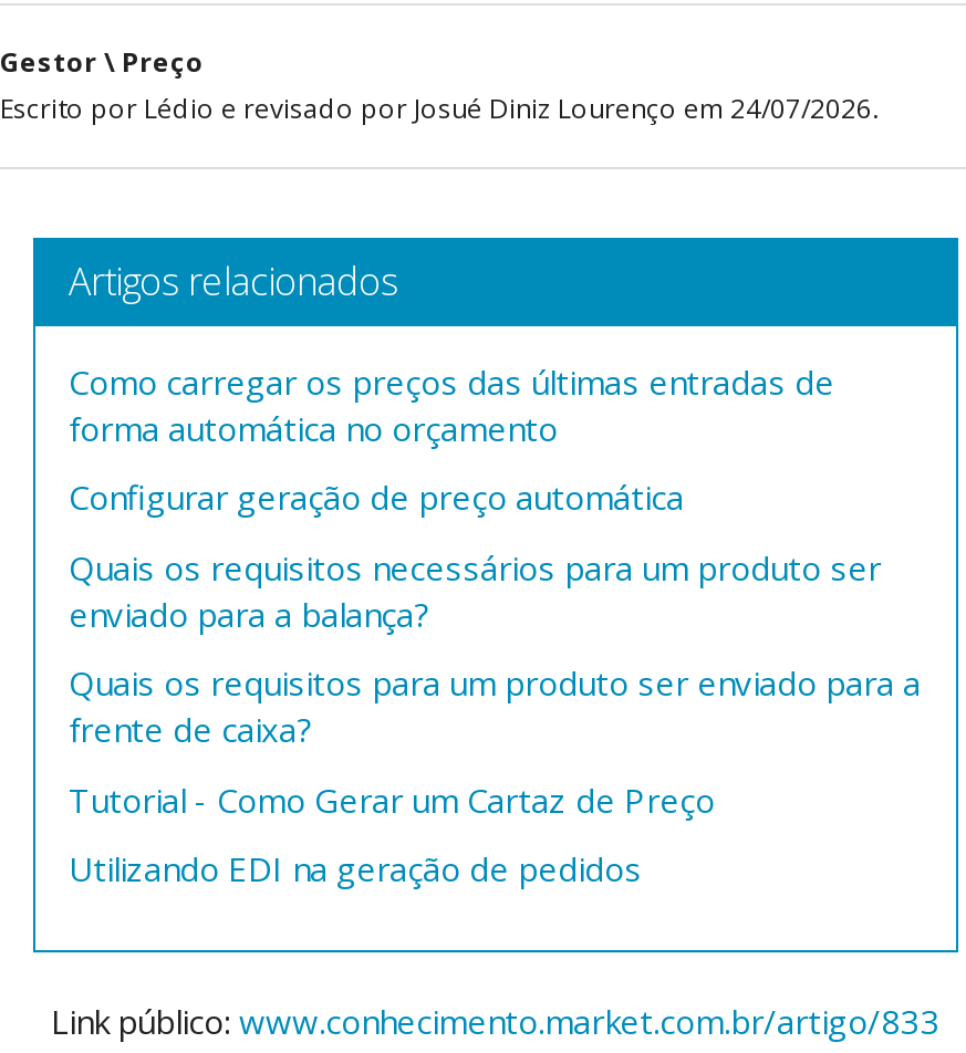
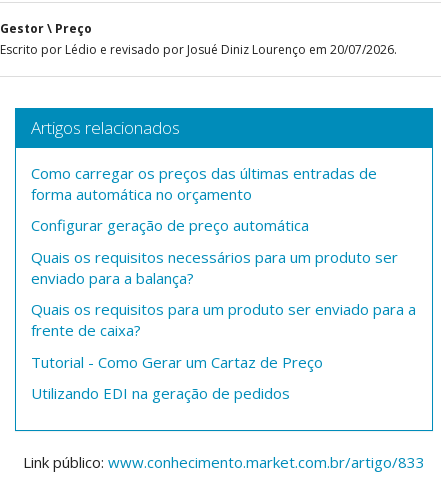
[0,88,879,126] Escrito por Lédio e revisado por Josué Diniz Lourenço em 24/07/2026. -> [0,40,397,57] Escrito por Lédio e revisado por Josué Diniz Lourenço em 20/07/2026.

